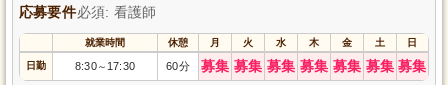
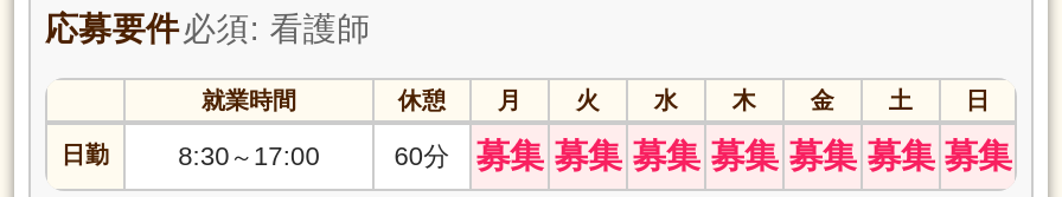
[75,60,135,72] 8:30～17:30 -> [178,141,320,170] 8:30～17:00

